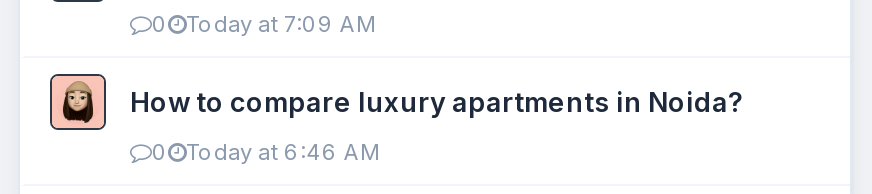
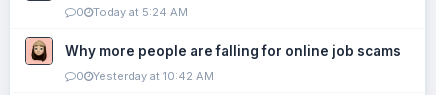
[152,10,376,38] 0 Today at 7:09 AM -> [76,5,188,19] 0 Today at 5:24 AM
[130,86,742,118] How to compare luxury apartments in Noida? -> [65,43,401,59] Why more people are falling for online job scams
[186,138,380,166] Today at 6:46 AM -> [93,69,214,83] Yesterday at 10:42 AM

